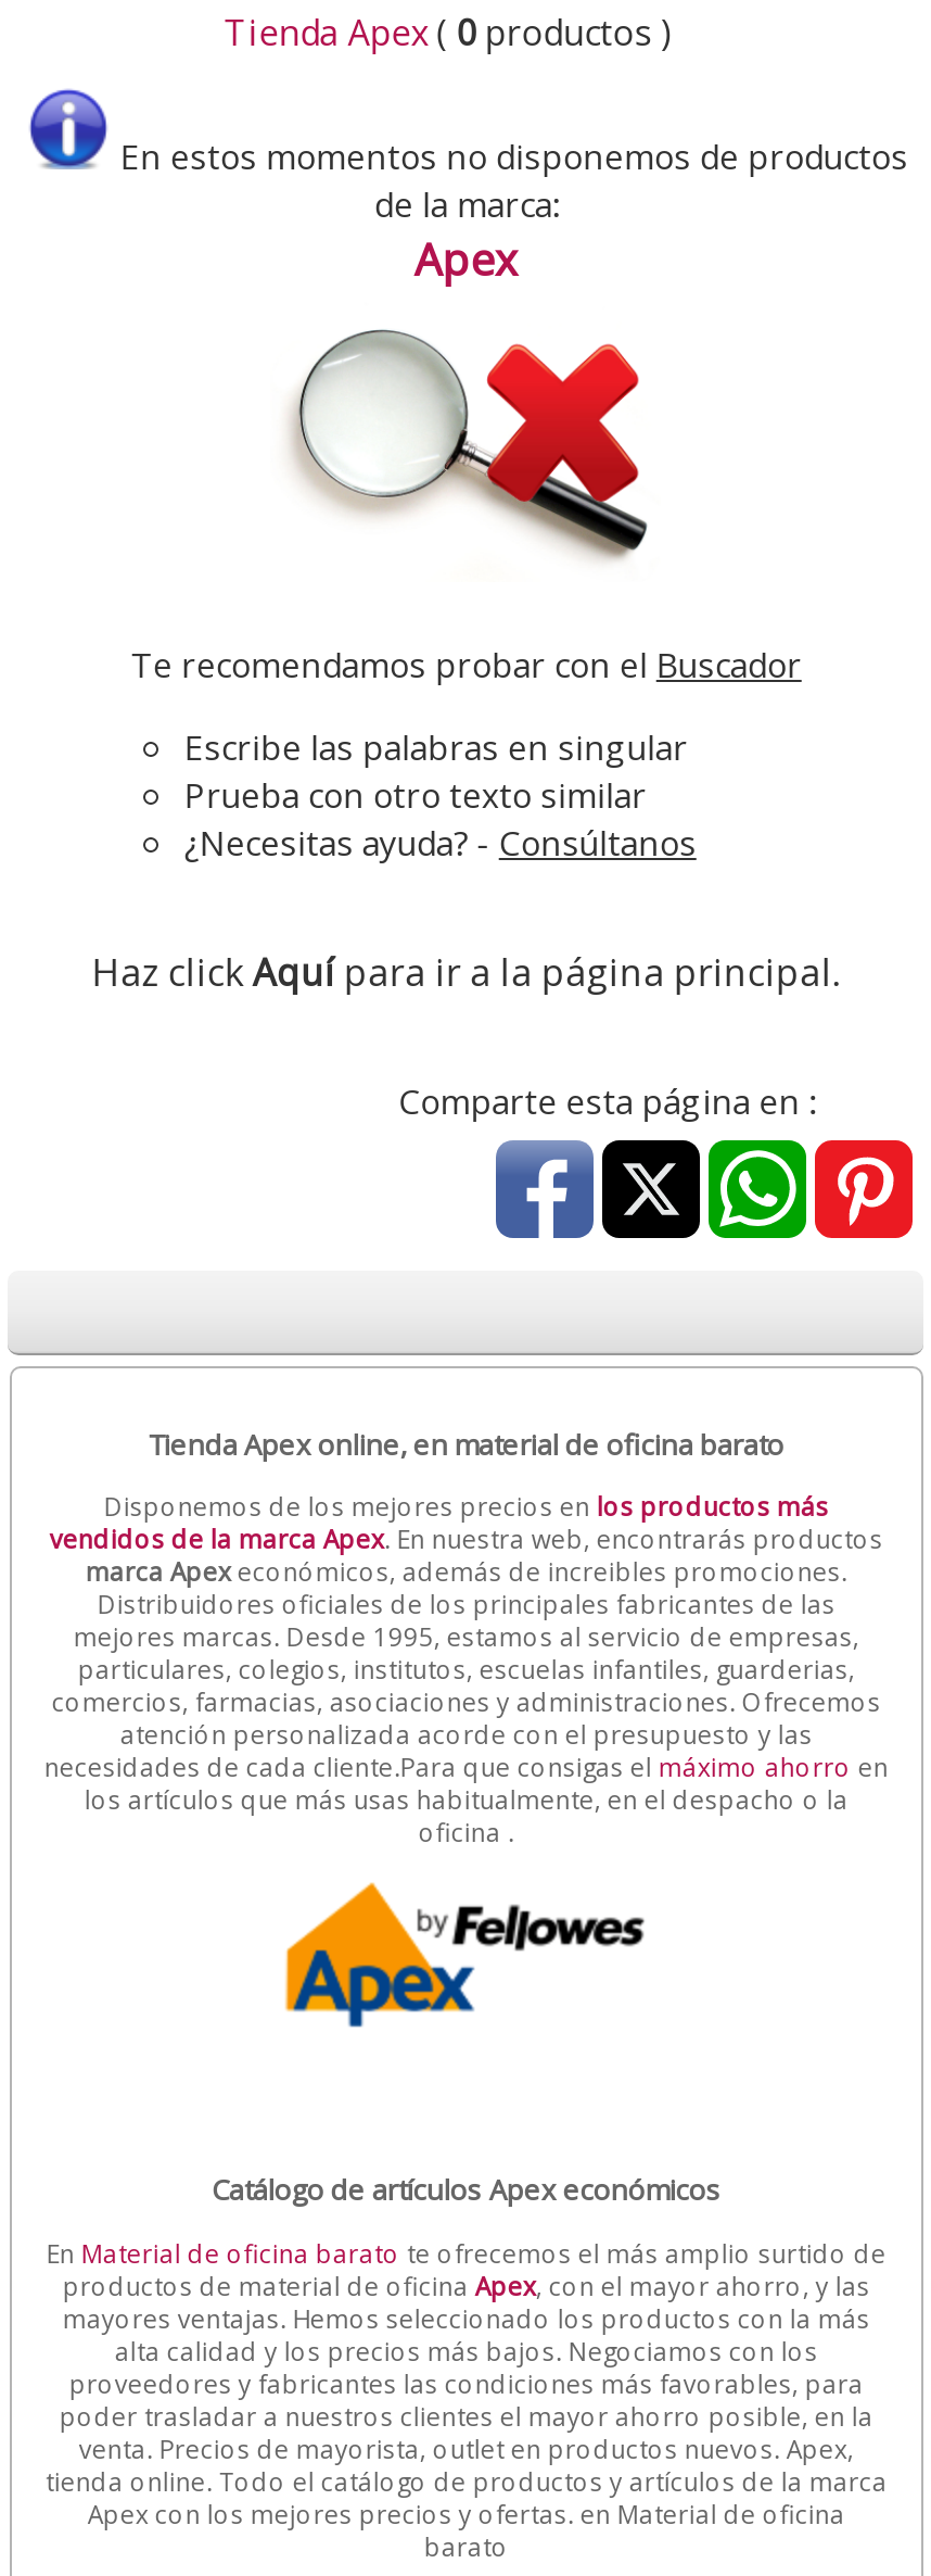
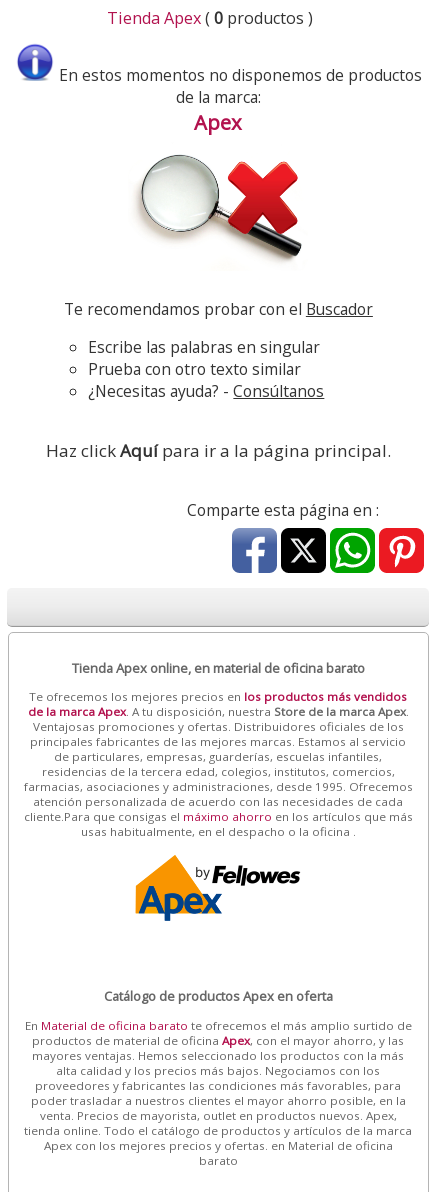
[44,1489,888,1848] Disponemos de los mejores precios en los productos más | vendidos de la marca Apex. En nuestra web, encontrarás productos | marca Apex económicos, además de increibles promociones. | Distribuidores oficiales de los principales fabricantes de las | mejores marcas. Desde 1995, estamos al servicio de empresas, | particulares, colegios, institutos, escuelas infantiles, guarderias, | comercios, farmacias, asociaciones y administraciones. Ofrecemos | atención personalizada acorde con el presupuesto y las | necesidades de cada cliente.Para que consigas el máximo ahorro en | los artículos que más usas habitualmente, en el despacho o la | oficina . -> [24,689,413,839] Te ofrecemos los mejores precios en los productos más vendidos | de la marca Apex. A tu disposición, nuestra Store de la marca Apex. | Ventajosas promociones y ofertas. Distribuidores oficiales de los | principales fabricantes de las mejores marcas. Estamos al servicio | de particulares, empresas, guarderías, escuelas infantiles, | residencias de la tercera edad, colegios, institutos, comercios, | farmacias, asociaciones y administraciones, desde 1995. Ofrecemos | atención personalizada de acuerdo con las necesidades de cada | cliente.Para que consigas el máximo ahorro en los artículos que más | usas habitualmente, en el despacho o la oficina .
[211,2170,721,2210] Catálogo de artículos Apex económicos -> [104,987,333,1005] Catálogo de productos Apex en oferta

